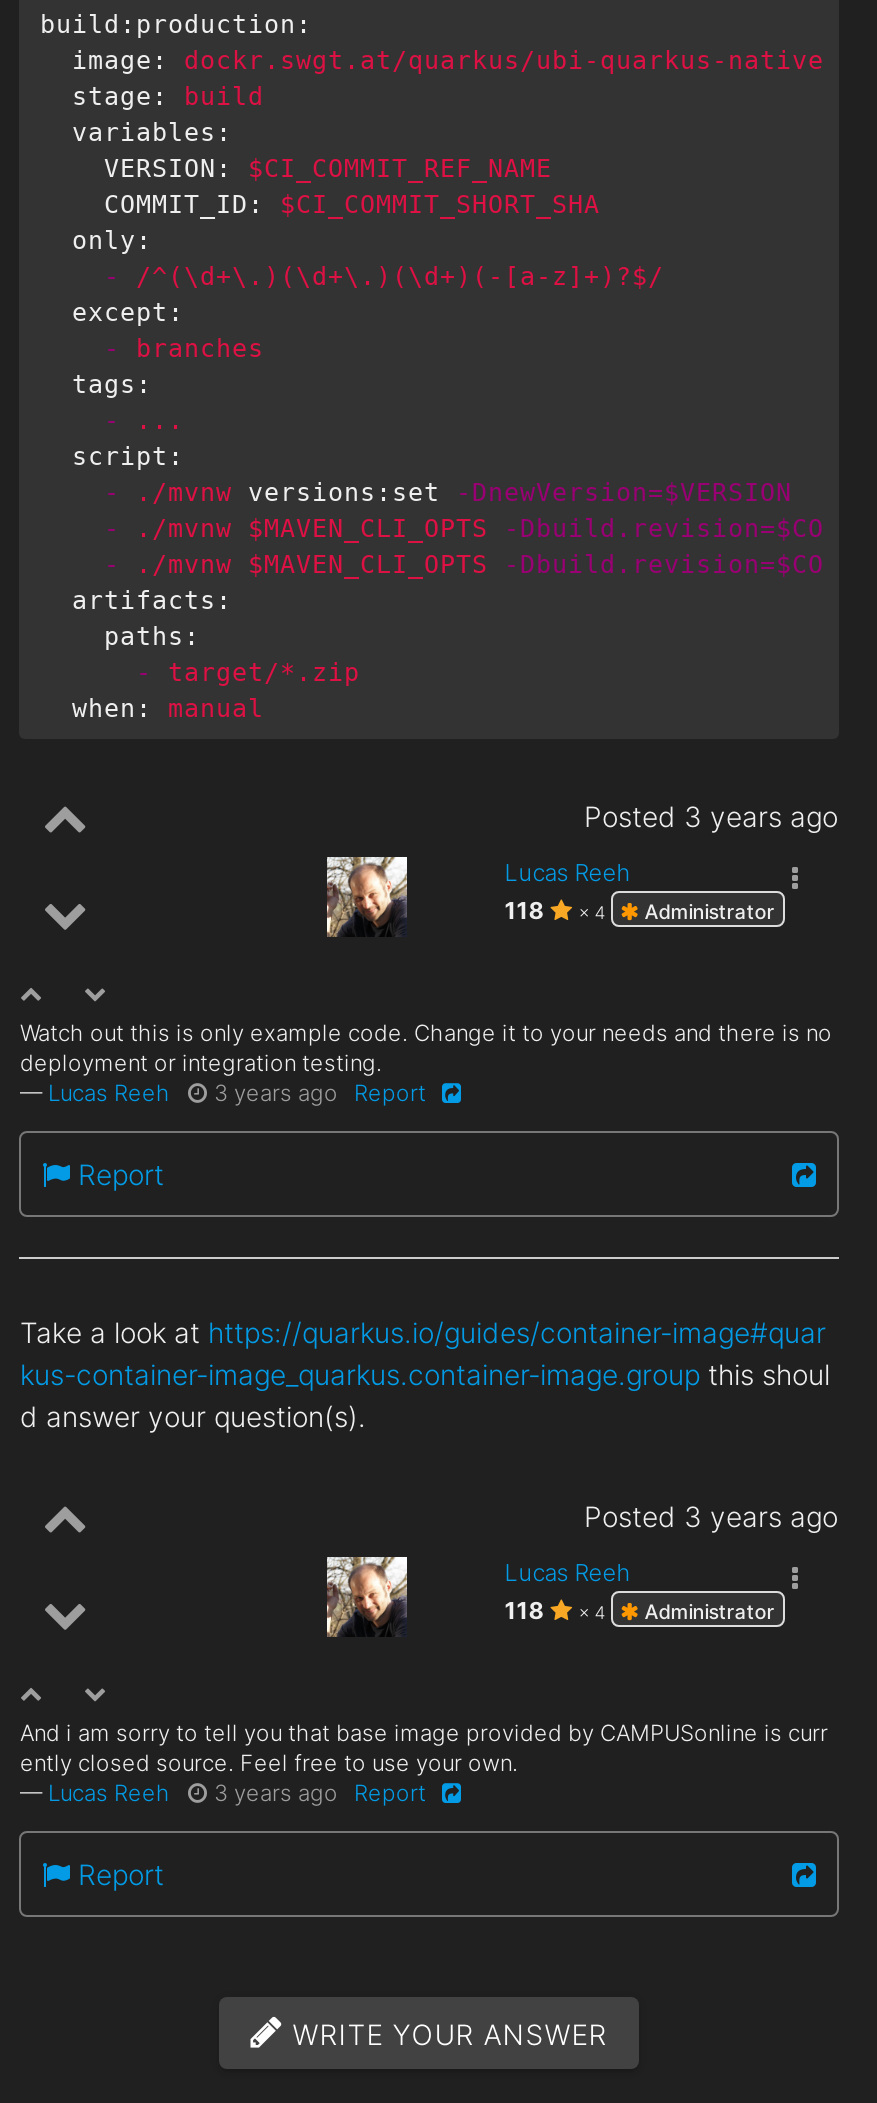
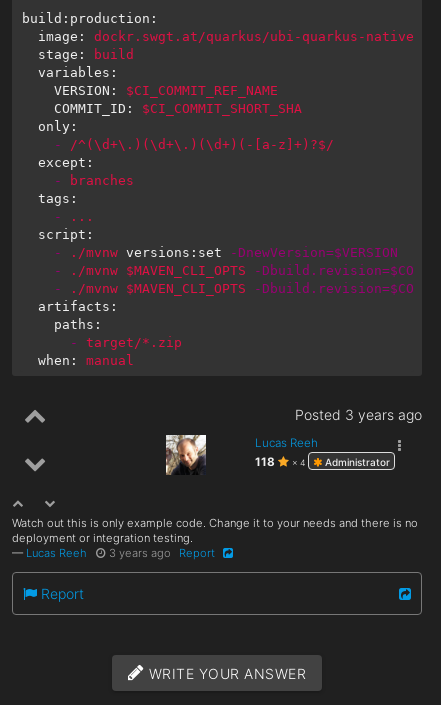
[20,1316,838,1626] Take a look at https://quarkus.io/guides/container-image#quar | kus-container-image_quarkus.container-image.group this shoul | d answer your question(s). | Posted 3 years ago | Lucas Reeh | 118 | × 4 | Administrator -> none
[20,1720,828,1892] And i am sorry to tell you that base image provided by CAMPUSonline is curr | ently closed source. Feel free to use your own. | — Lucas Reeh | 3 years ago Report | Report -> none

